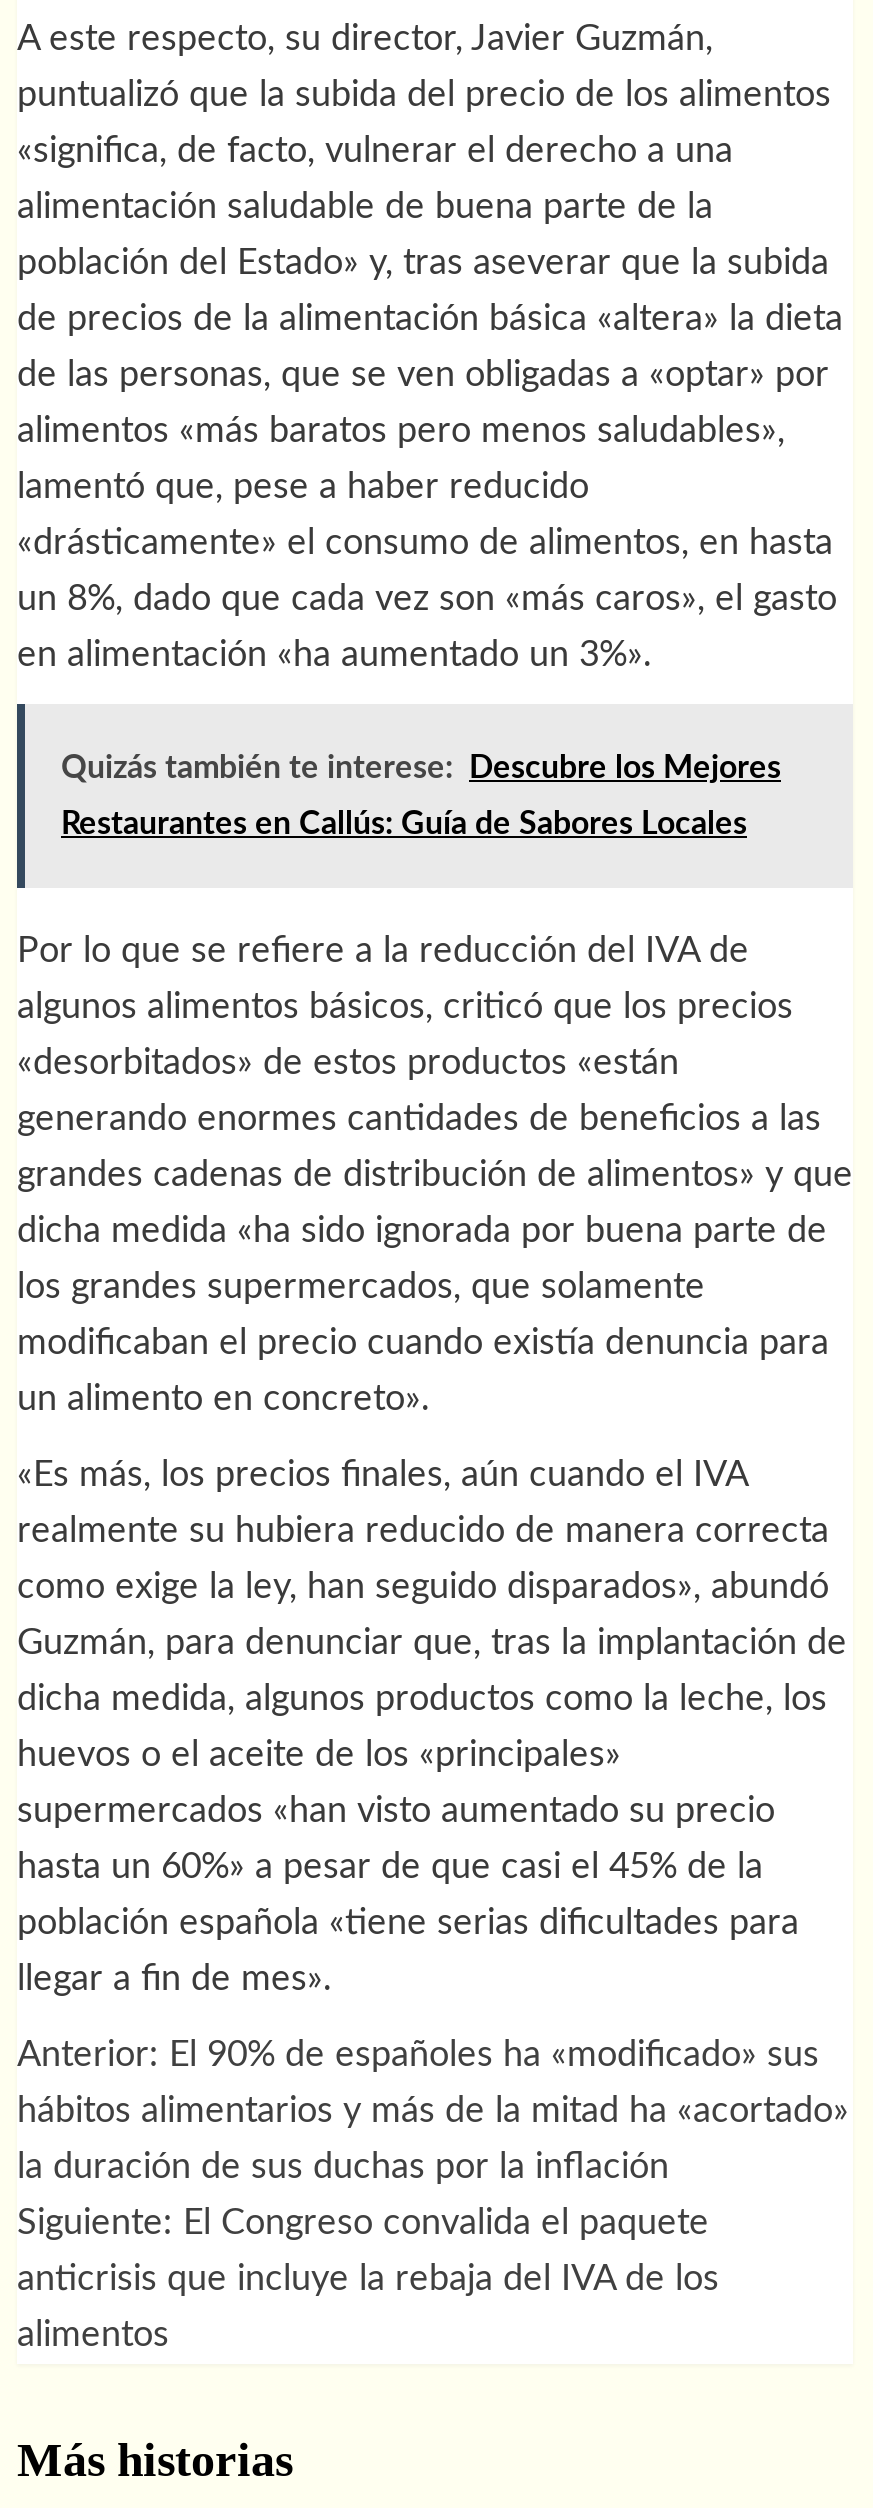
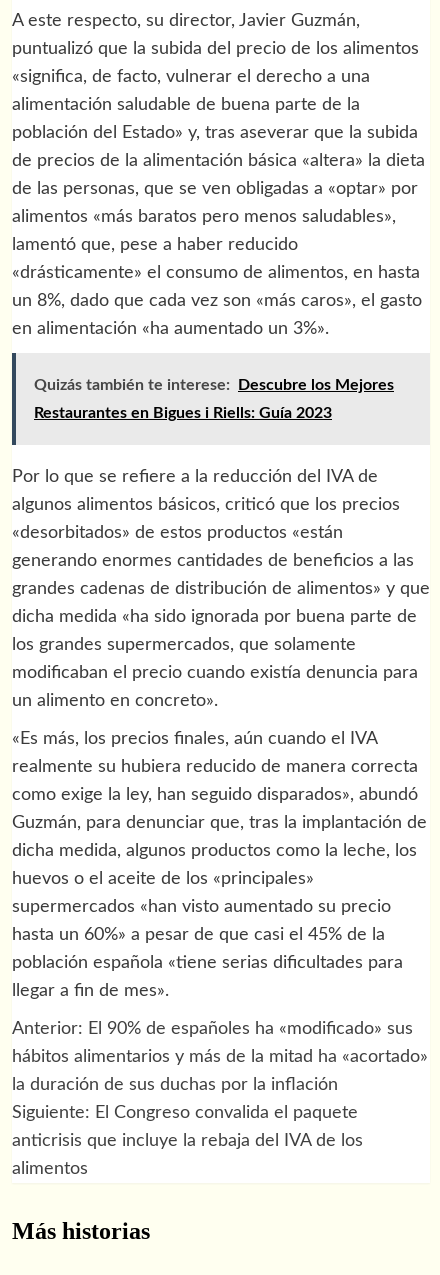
[61,809,747,841] Restaurantes en Callús: Guía de Sabores Locales -> [34,405,332,421] Restaurantes en Bigues i Riells: Guía 2023

